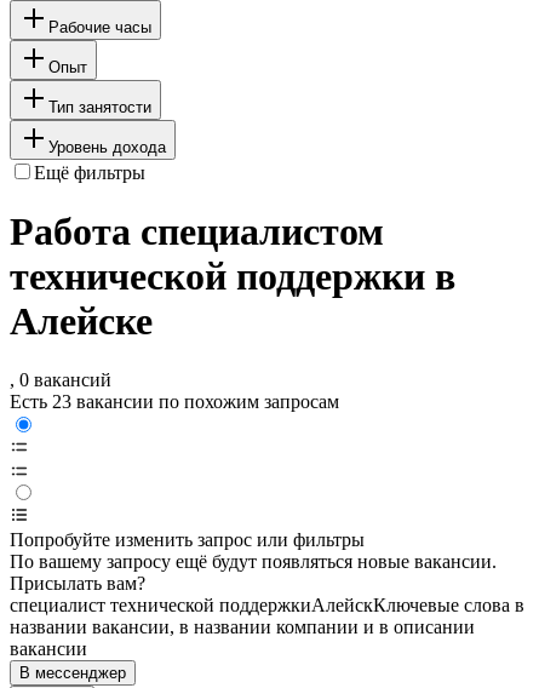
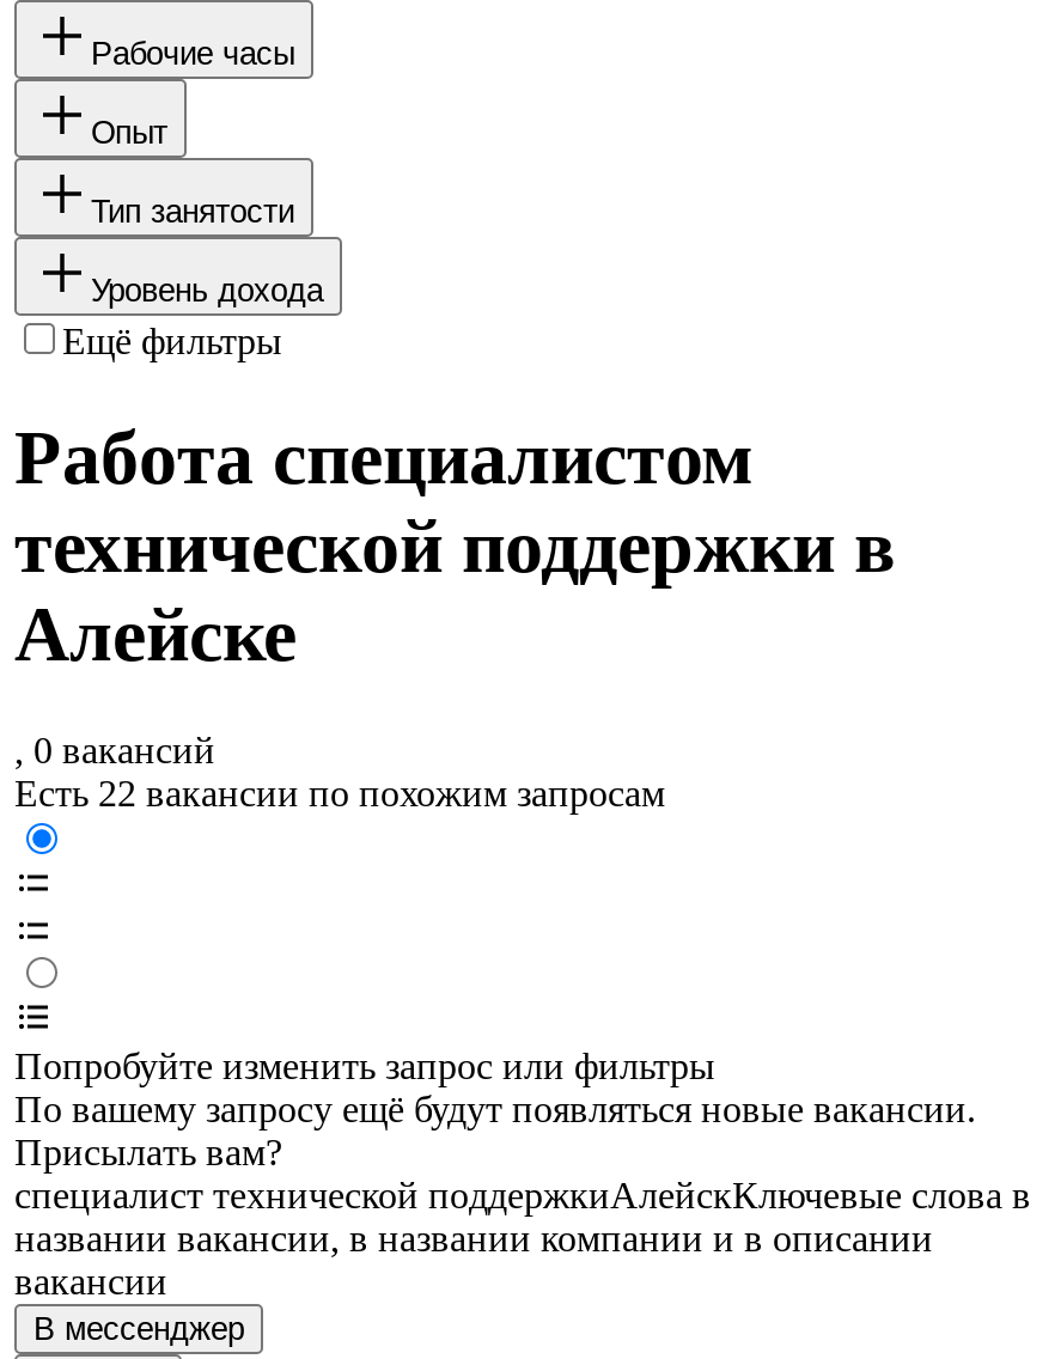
[10,392,339,412] Есть 23 вакансии по похожим запросам -> [14,774,665,815] Есть 22 вакансии по похожим запросам

